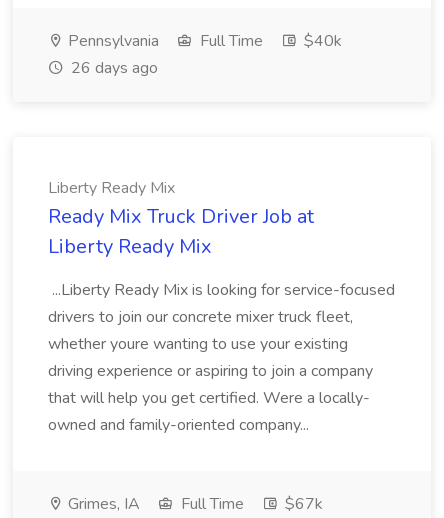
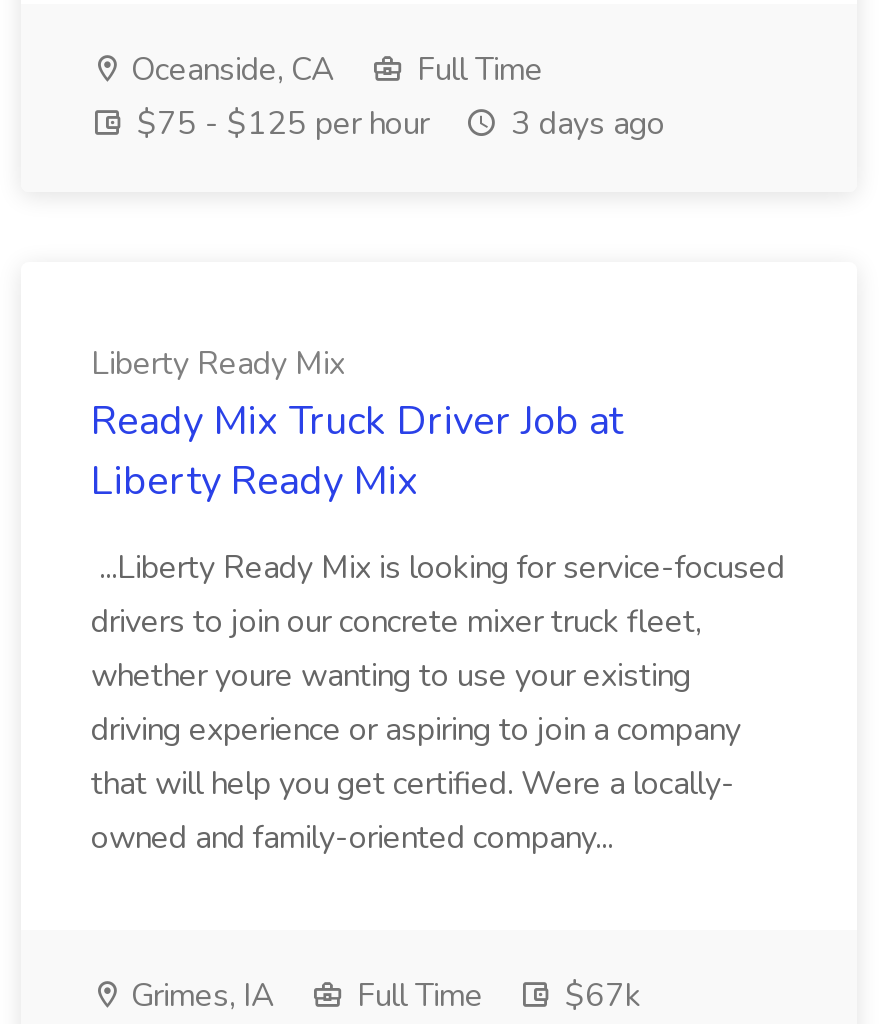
[64,30,159,52] Pennsylvania -> [123,48,335,92] Oceanside, CA
[67,30,342,79] $40k | 26 days ago -> [129,102,665,146] $75 - $125 per hour | 3 days ago

